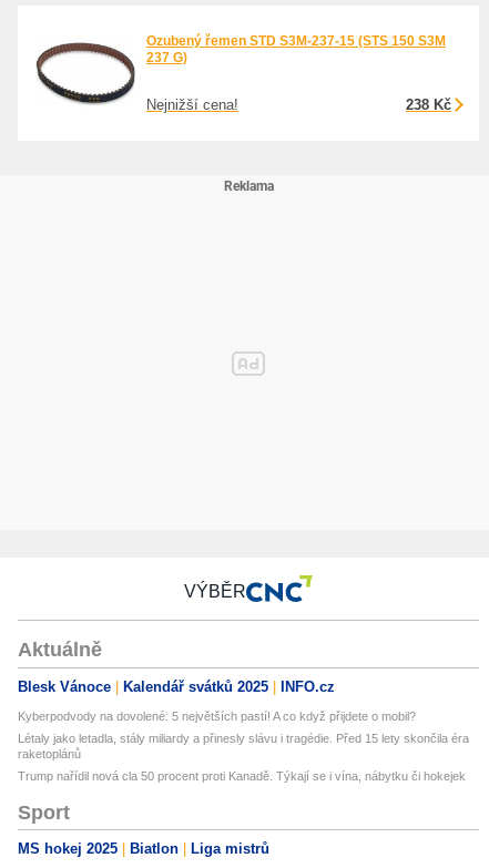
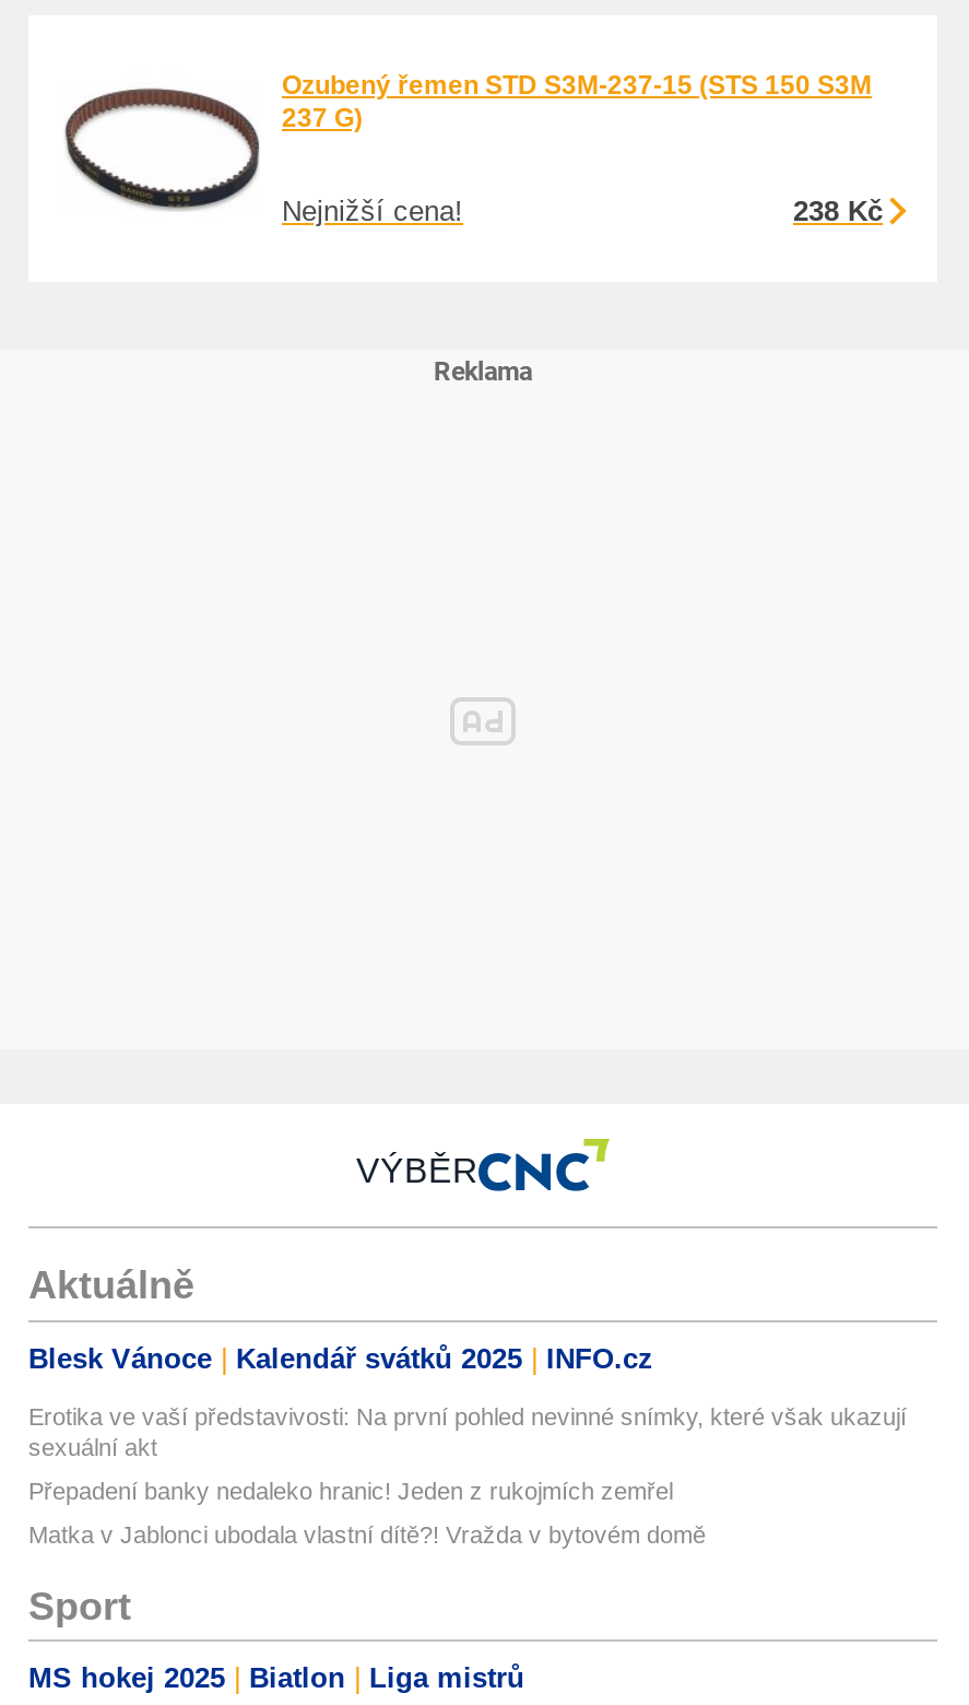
[18,709,416,723] Kyberpodvody na dovolené: 5 největších pastí! A co když přijdete o mobil? -> [28,1403,907,1460] Erotika ve vaší představivosti: Na první pohled nevinné snímky, které však ukazují | sexuální akt
[18,732,469,760] Létaly jako letadla, stály miliardy a přinesly slávu i tragédie. Před 15 lety skončila éra | raketoplánů -> [28,1477,673,1504] Přepadení banky nedaleko hranic! Jeden z rukojmích zemřel
[18,769,466,783] Trump nařídil nová cla 50 procent proti Kanadě. Týkají se i vína, nábytku či hokejek -> [28,1521,706,1547] Matka v Jablonci ubodala vlastní dítě?! Vražda v bytovém domě

